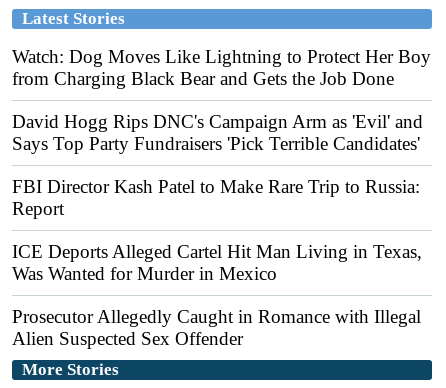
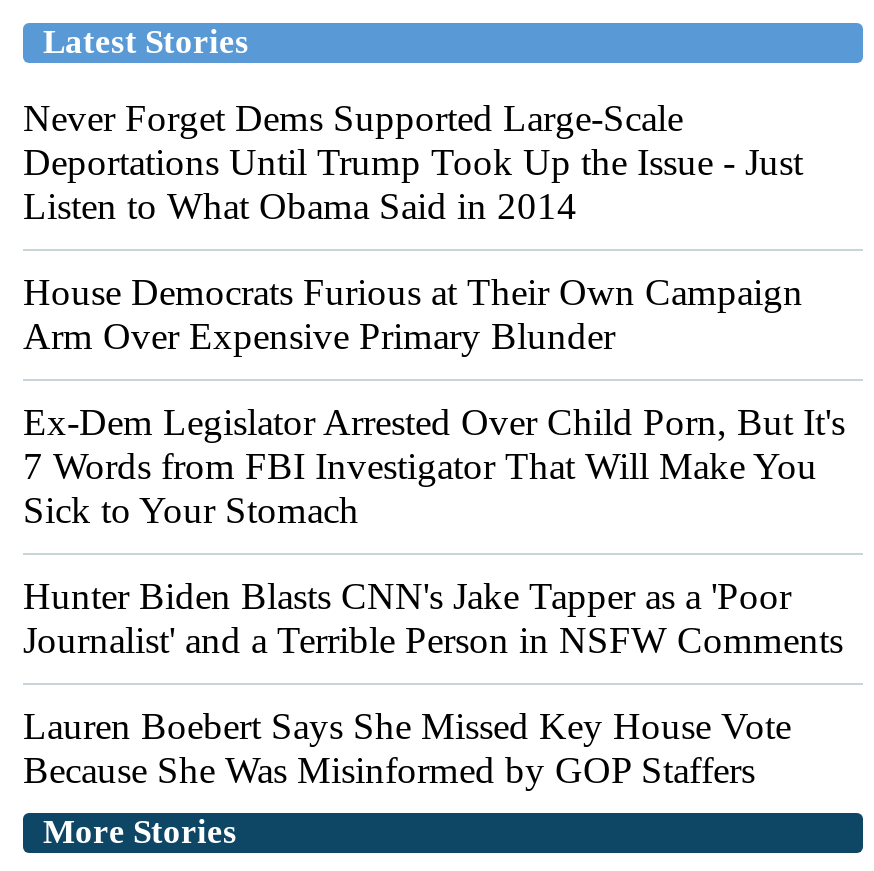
[12,46,431,89] Watch: Dog Moves Like Lightning to Protect Her Boy | from Charging Black Bear and Gets the Job Done -> [23,98,803,228] Never Forget Dems Supported Large-Scale | Deportations Until Trump Took Up the Issue - Just | Listen to What Obama Said in 2014
[12,111,423,154] David Hogg Rips DNC's Campaign Arm as 'Evil' and | Says Top Party Fundraisers 'Pick Terrible Candidates' -> [23,272,803,358] House Democrats Furious at Their Own Campaign | Arm Over Expensive Primary Blunder
[12,176,420,219] FBI Director Kash Patel to Make Rare Trip to Russia: | Report -> [23,402,845,532] Ex-Dem Legislator Arrested Over Child Porn, But It's | 7 Words from FBI Investigator That Will Make You | Sick to Your Stomach
[12,241,422,284] ICE Deports Alleged Cartel Hit Man Living in Texas, | Was Wanted for Murder in Mexico -> [23,576,843,662] Hunter Biden Blasts CNN's Jake Tapper as a 'Poor | Journalist' and a Terrible Person in NSFW Comments
[12,306,421,349] Prosecutor Allegedly Caught in Romance with Illegal | Alien Suspected Sex Offender -> [23,706,791,792] Lauren Boebert Says She Missed Key House Vote | Because She Was Misinformed by GOP Staffers

